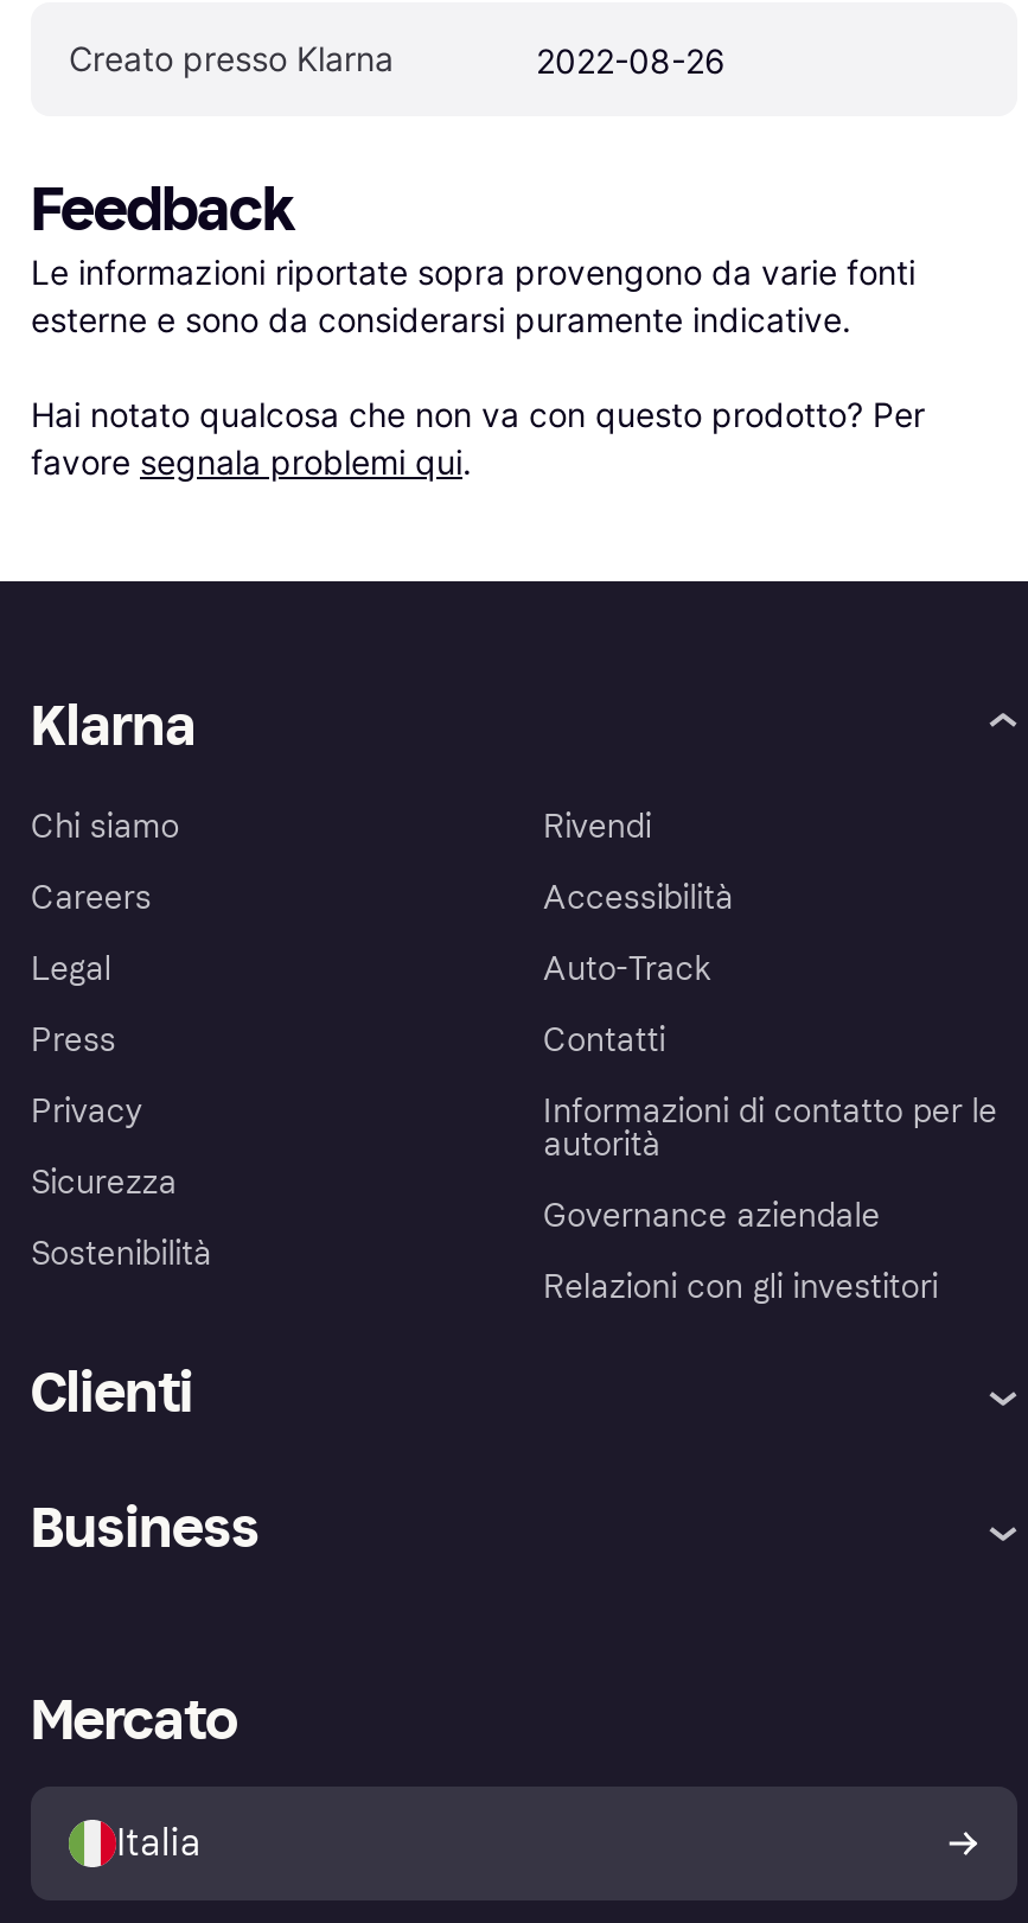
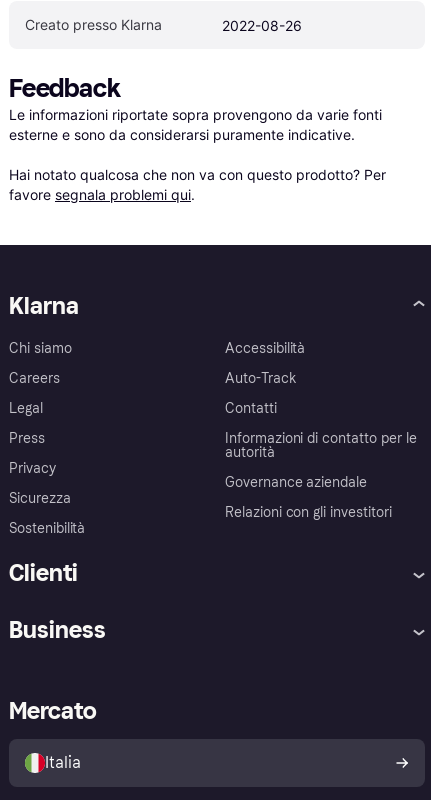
[543,808,651,848] Rivendi -> none
moved [543,879,997,1308] -> [225,340,416,521]: Accessibilità | Auto-Track | Contatti | Informazioni di contatto per le | autorità | Governance aziendale | Relazioni con gli investitori

